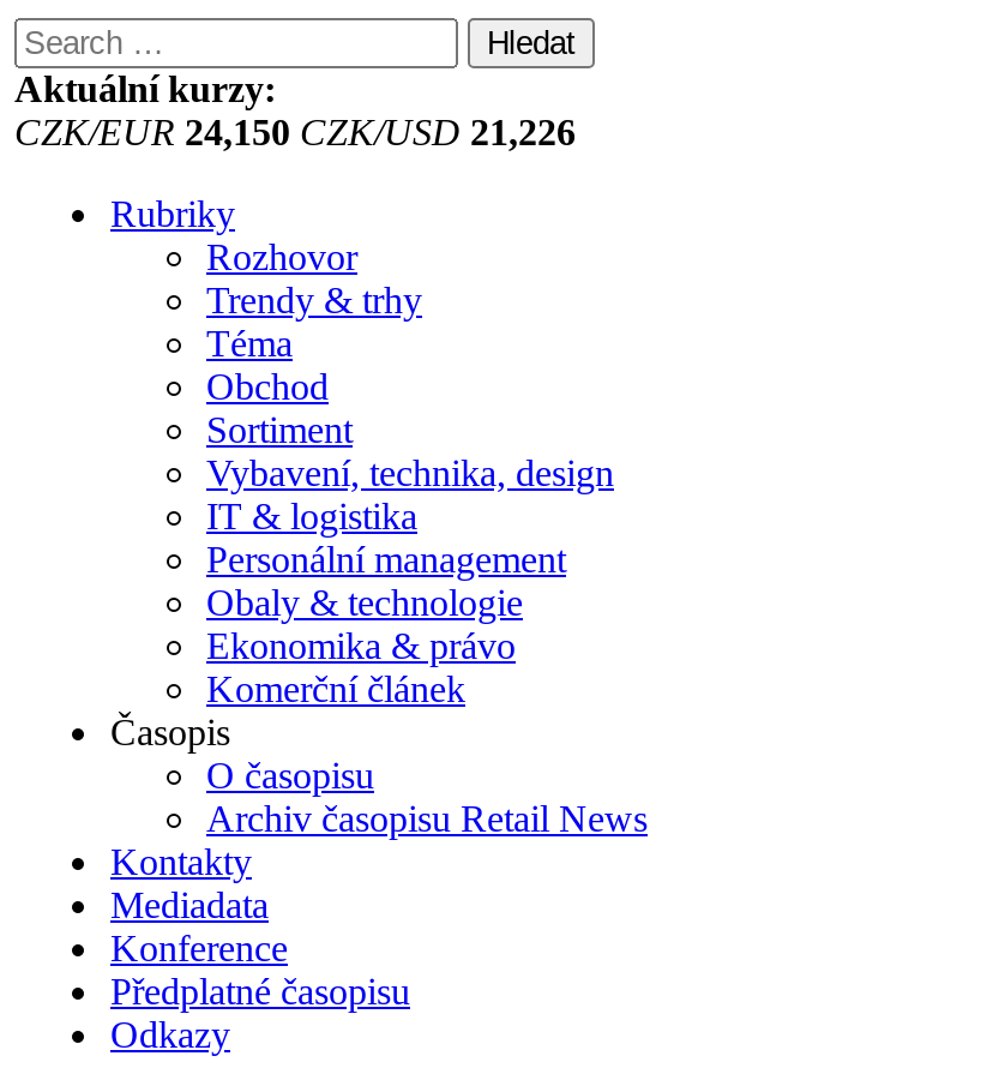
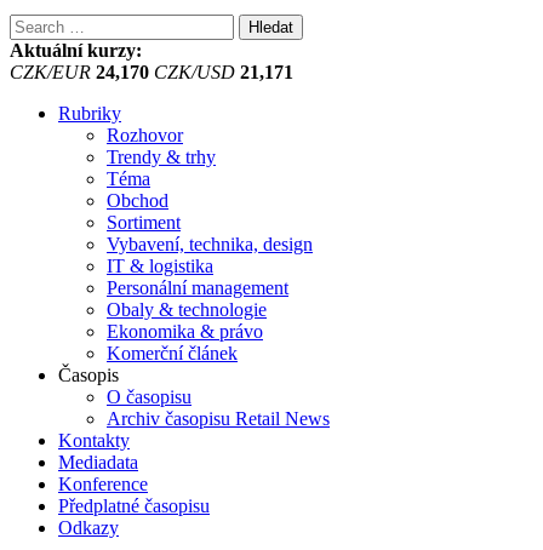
[14,111,576,152] CZK/EUR 24,150 CZK/USD 21,226 -> [10,62,293,82] CZK/EUR 24,170 CZK/USD 21,171

